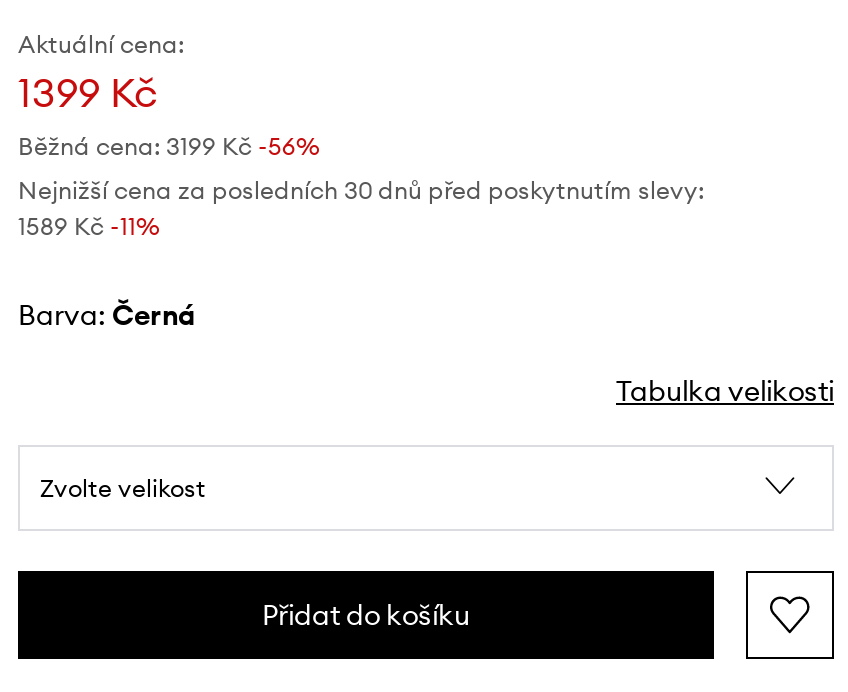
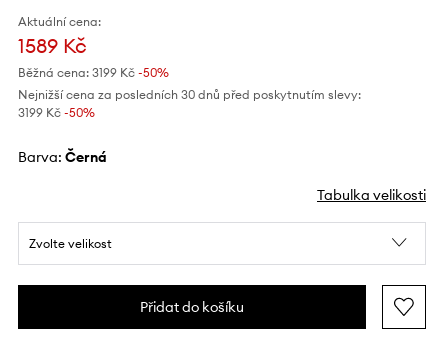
[18,67,158,117] 1399 Kč -> [18,33,87,58] 1589 Kč
[18,131,320,161] Běžná cena: 3199 Kč -56% -> [18,65,169,80] Běžná cena: 3199 Kč -50%
[18,211,160,241] 1589 Kč -11% -> [18,105,95,120] 3199 Kč -50%

